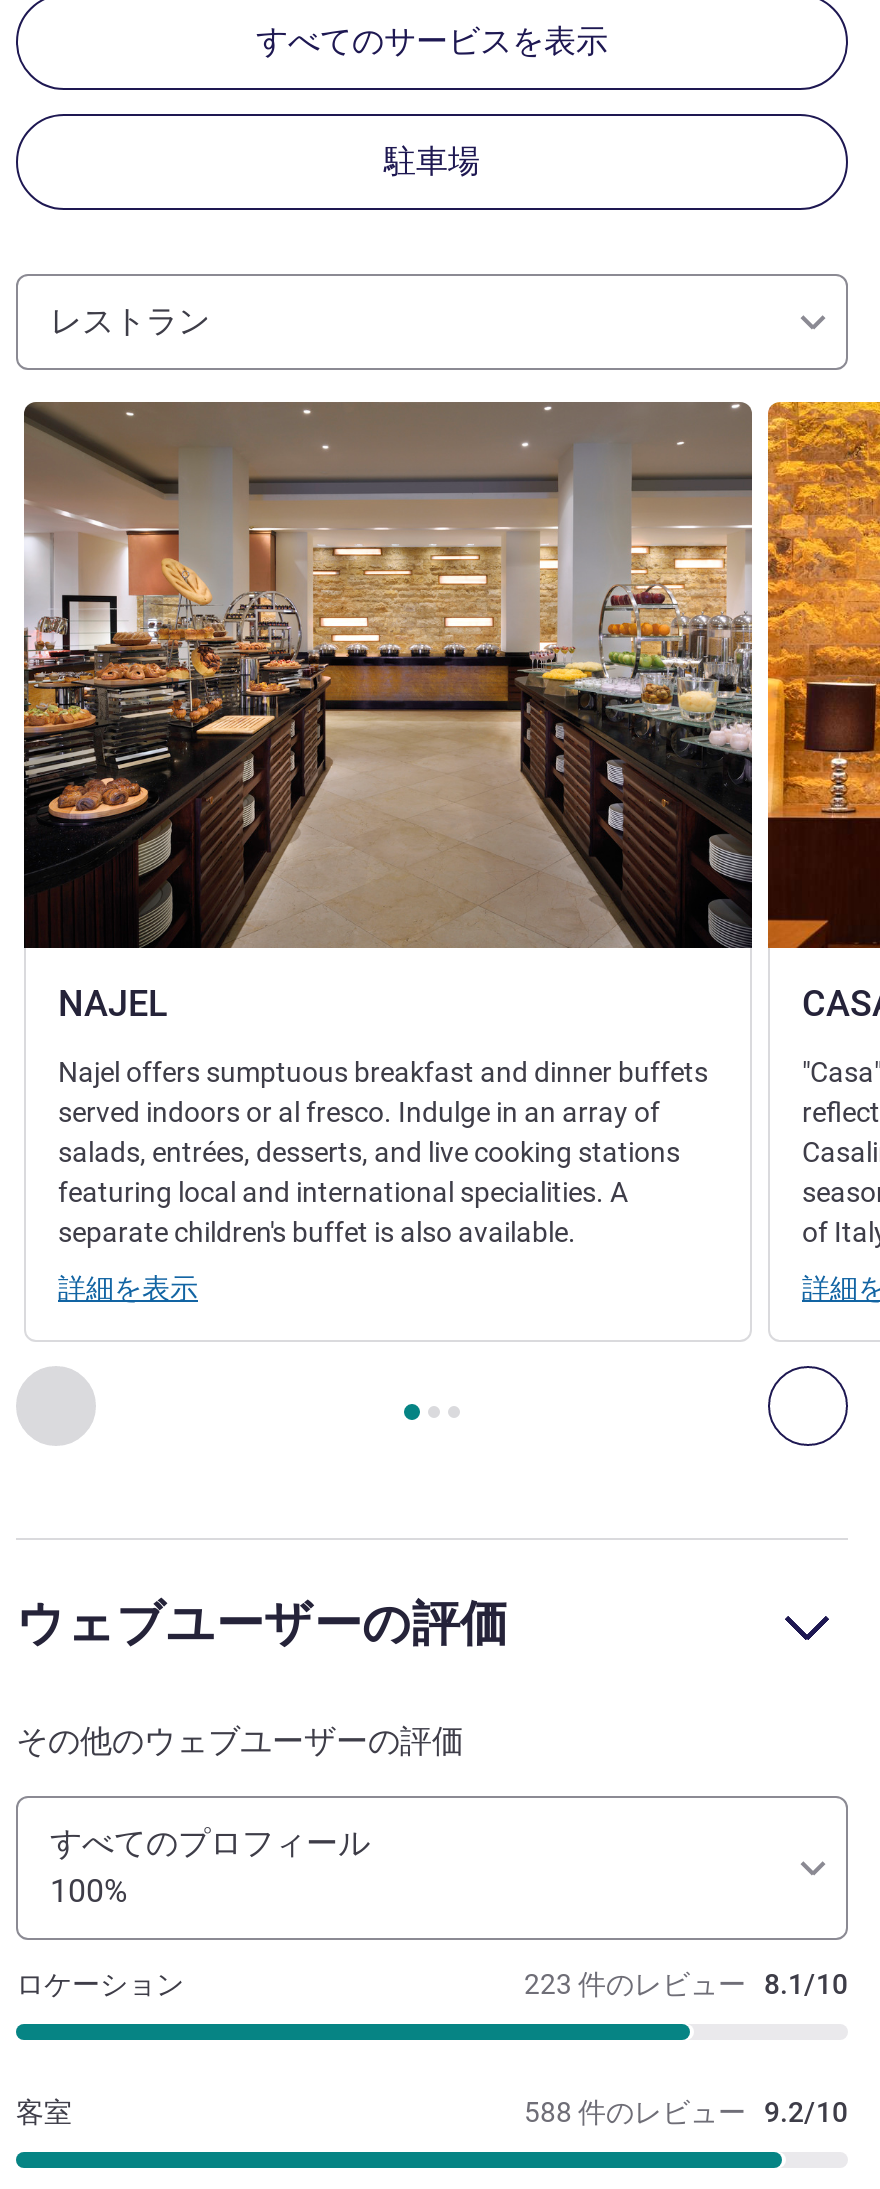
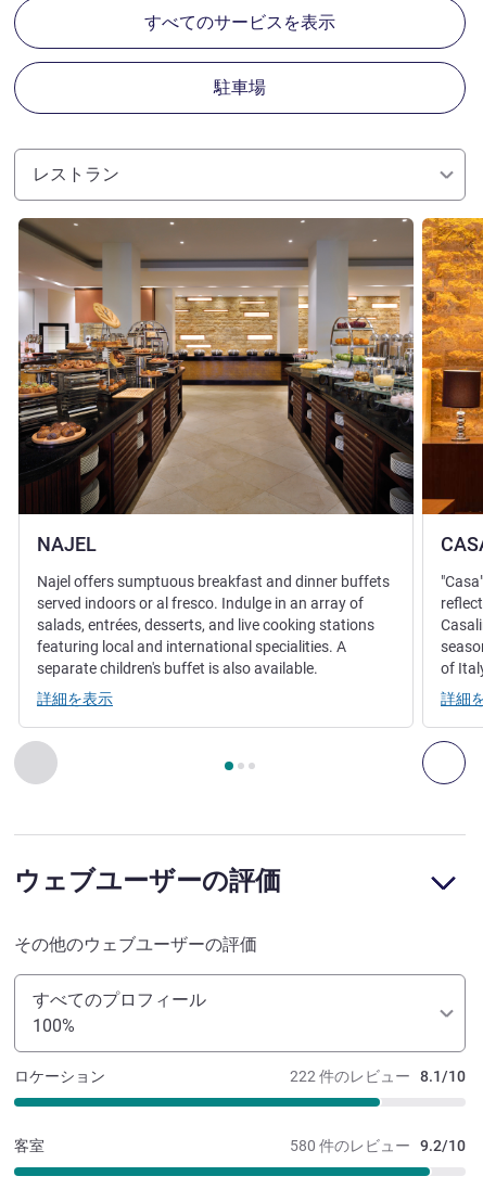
[524,1968,848,2000] 223 件のレビュー 8.1/10 -> [290,1068,466,1085] 222 件のレビュー 8.1/10
[524,2096,848,2128] 588 件のレビュー 9.2/10 -> [290,1137,466,1154] 580 件のレビュー 9.2/10

